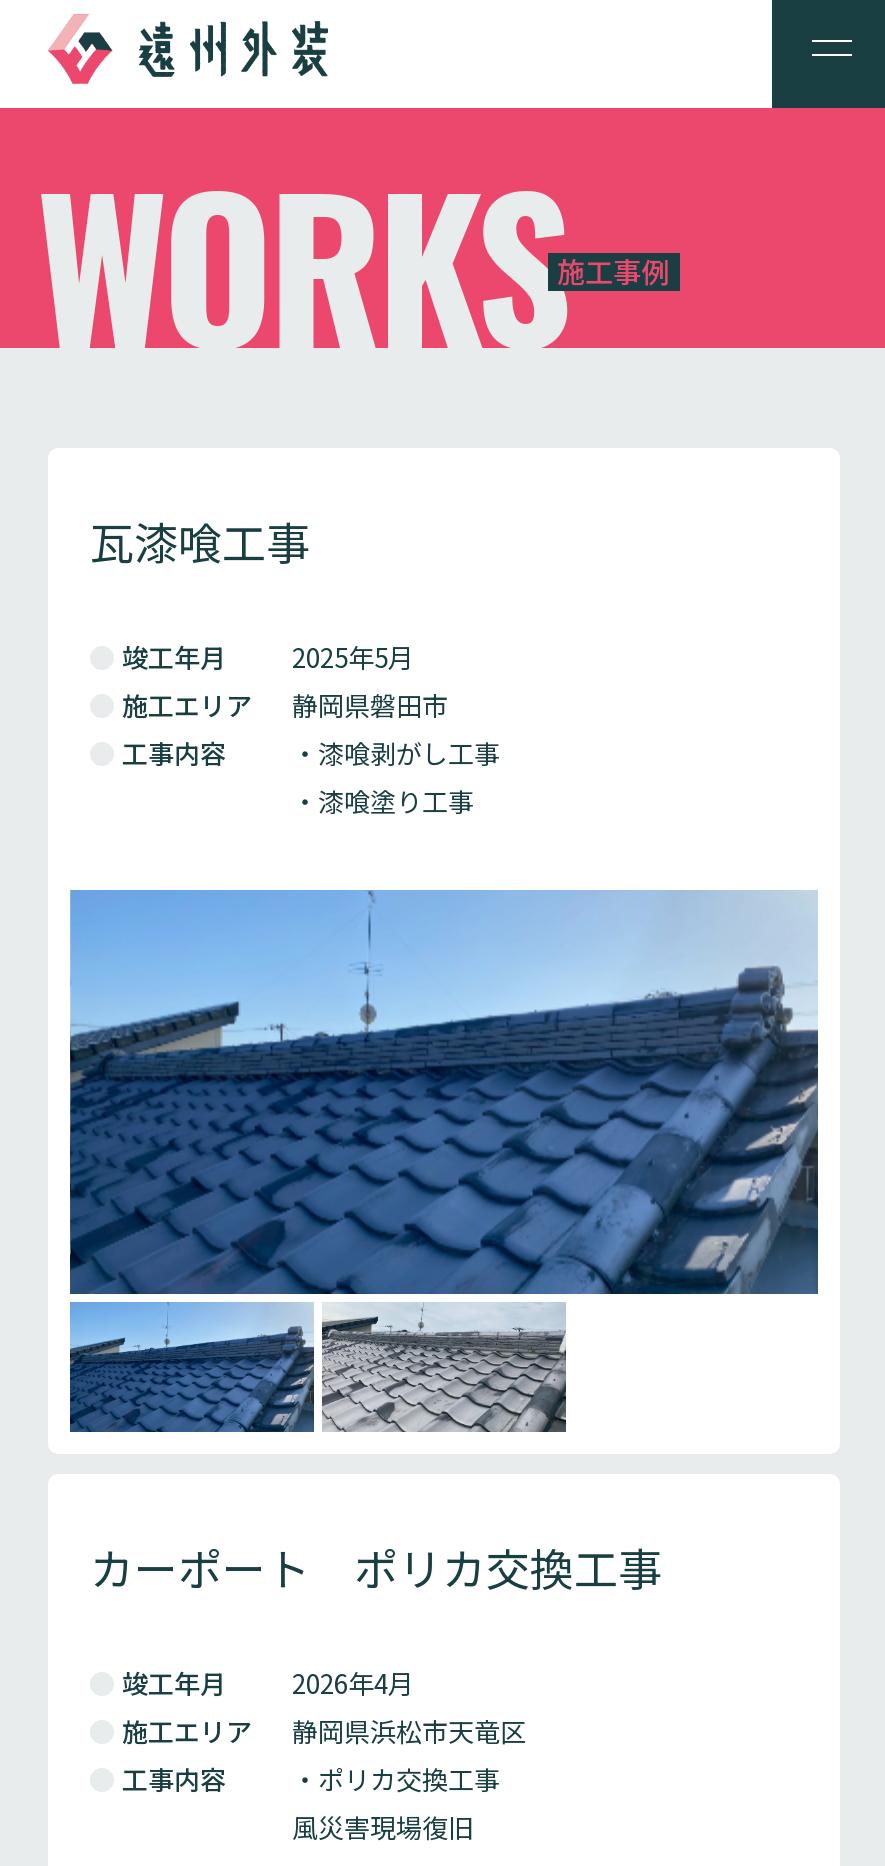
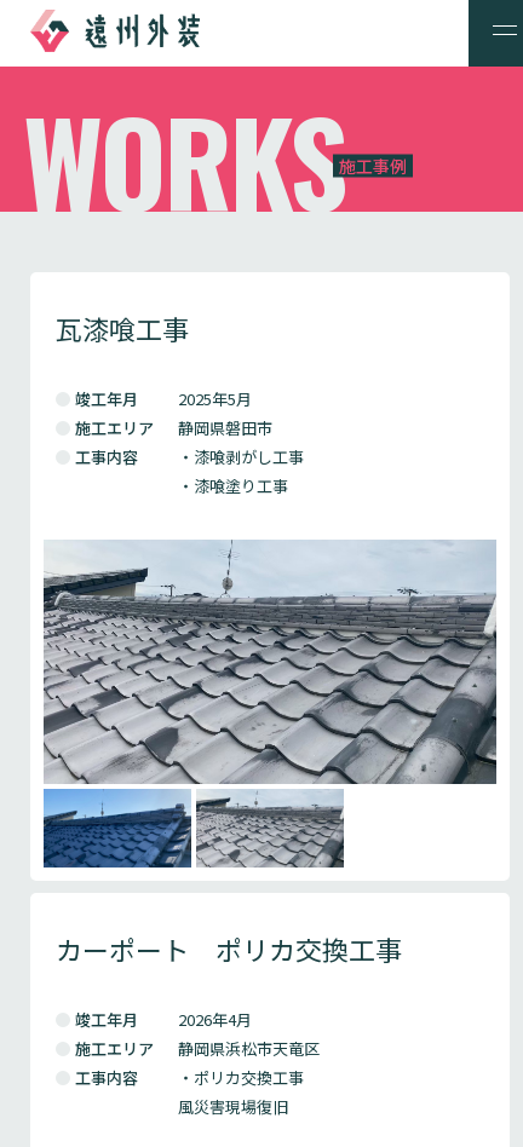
[68,890,818,1296] [image] -> [42,540,498,785] [image]

